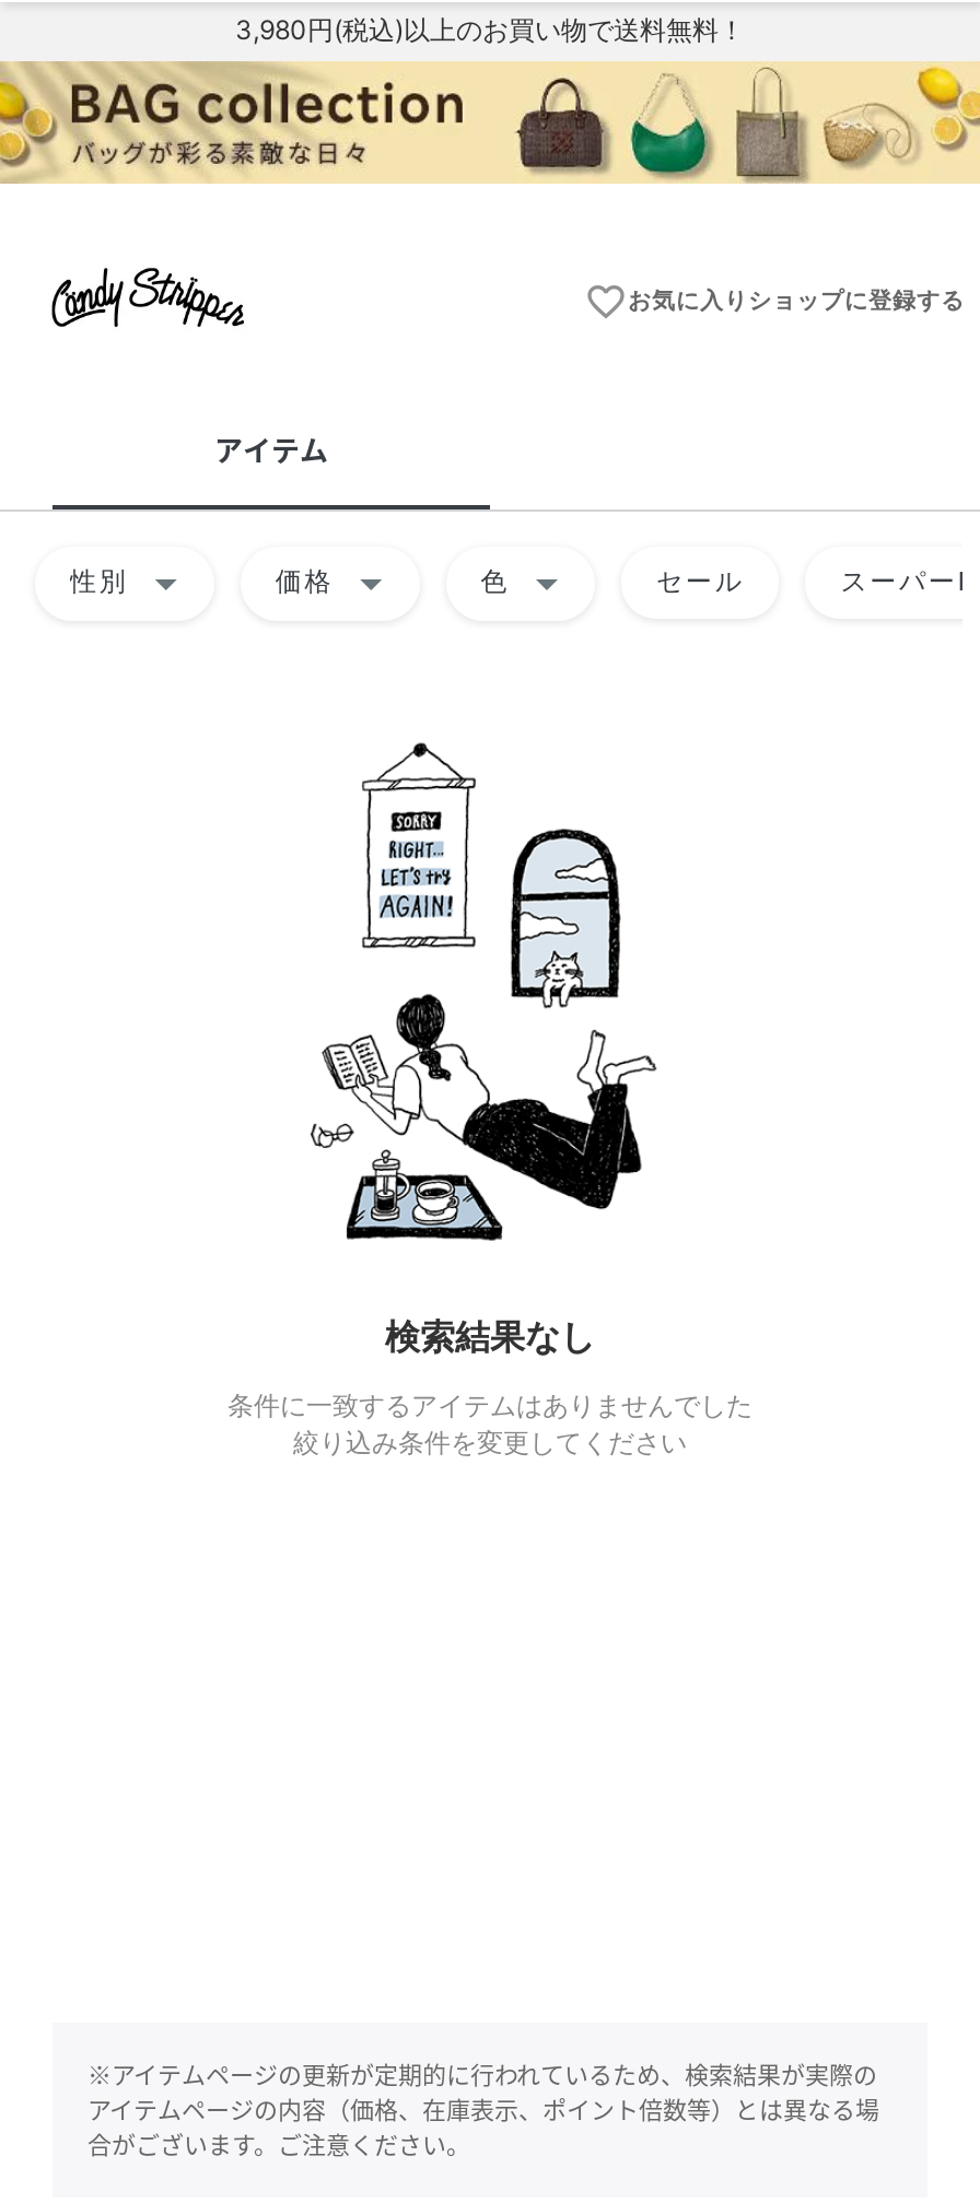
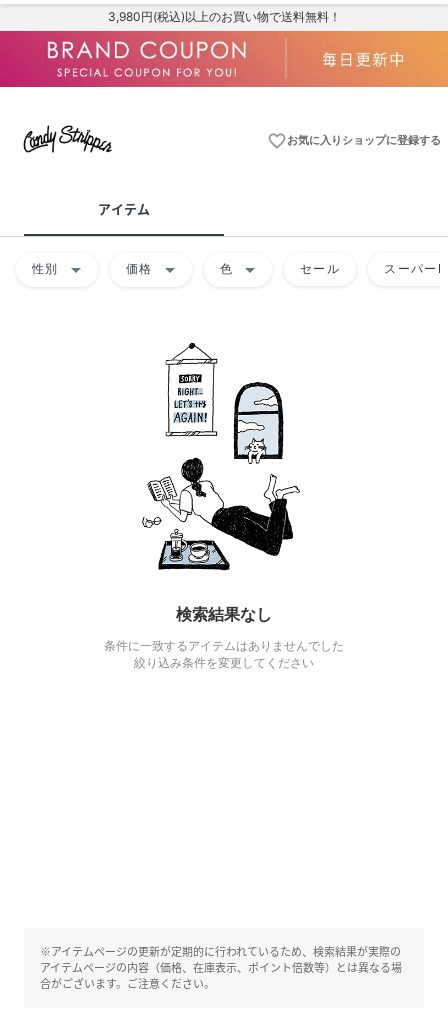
[7,61,973,184] [image] -> [3,30,445,88] [image]

